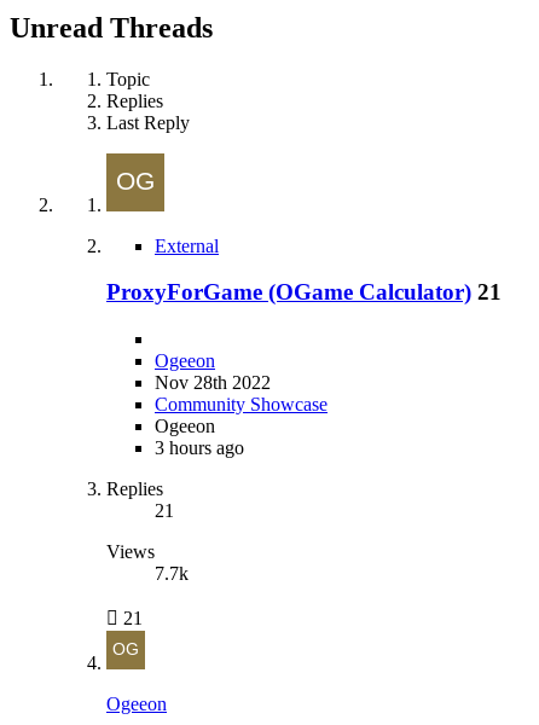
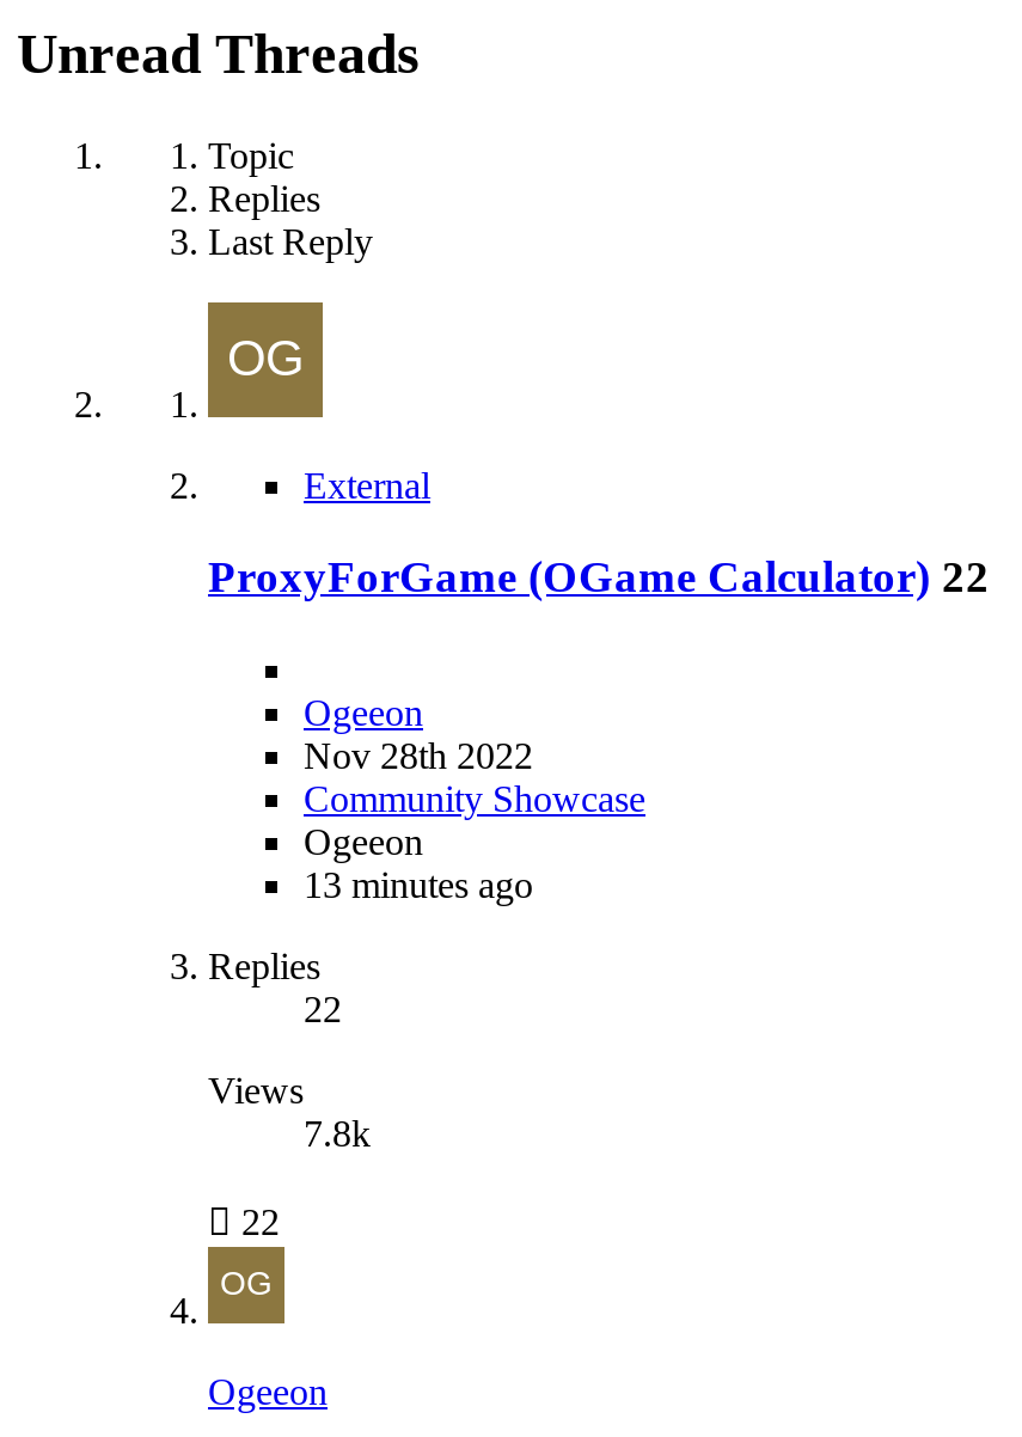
[106,280,502,305] ProxyForGame (OGame Calculator) 21 -> [208,552,990,603] ProxyForGame (OGame Calculator) 22
[155,438,244,458] 3 hours ago -> [304,865,533,905] 13 minutes ago
[155,500,174,521] 21 -> [304,989,342,1030] 22
[155,563,189,584] 7.7k -> [304,1113,371,1154] 7.8k
[118,608,143,629] 21 -> [232,1202,280,1243] 22

